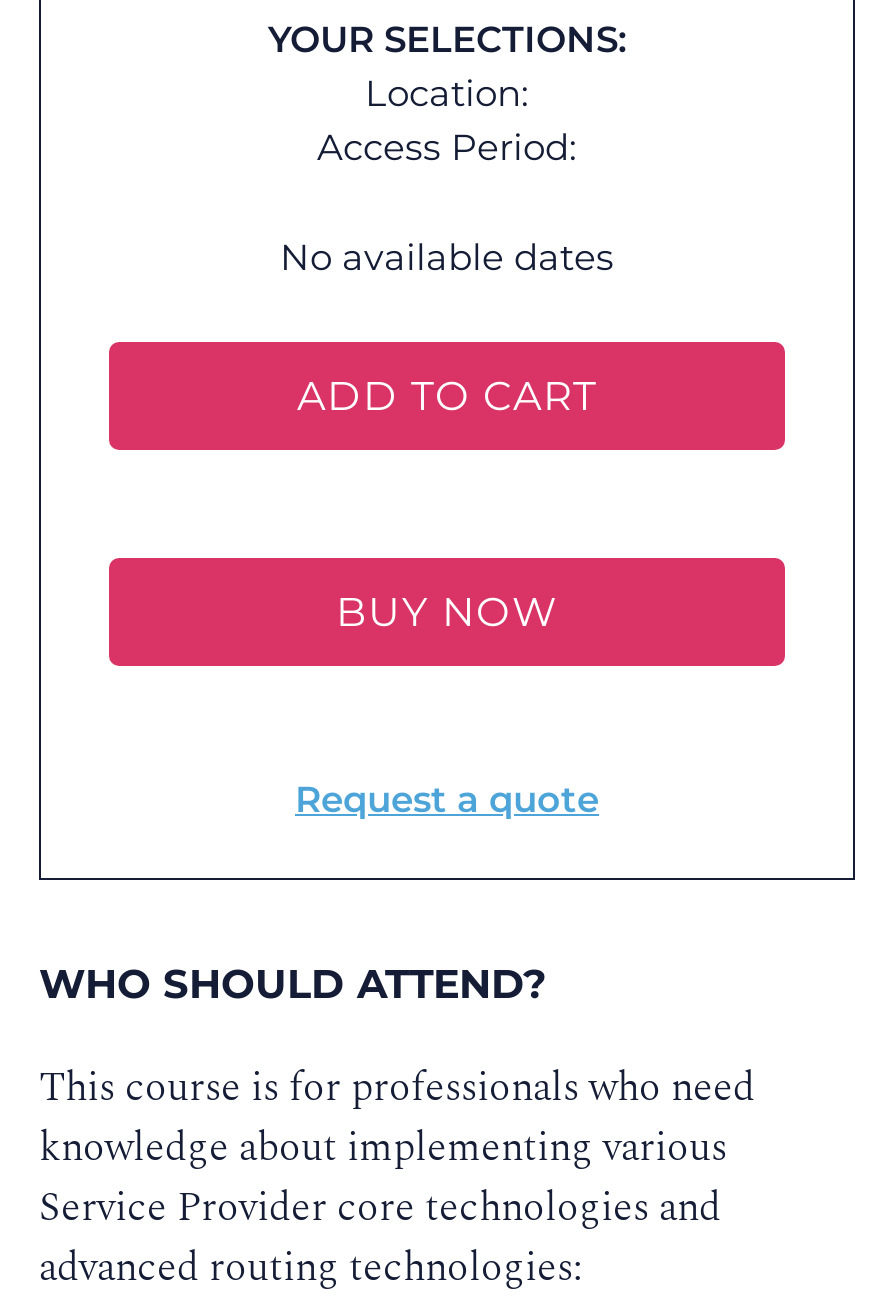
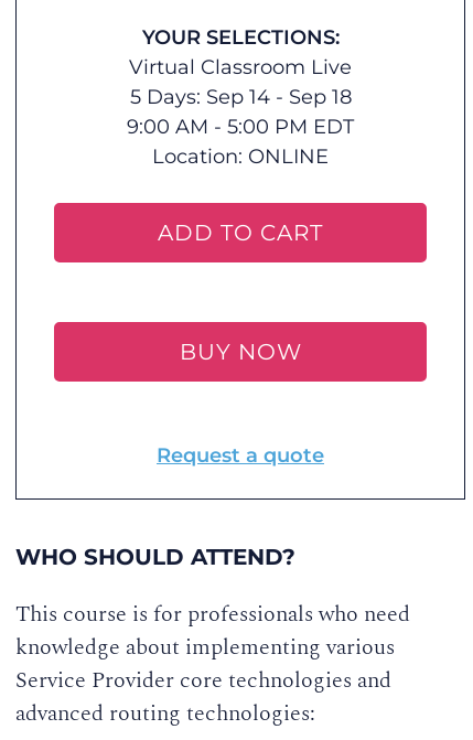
[280,72,614,280] Location: | Access Period: | No available dates -> [127,55,354,169] Virtual Classroom Live | 5 Days: Sep 14 - Sep 18 | 9:00 AM - 5:00 PM EDT | Location: ONLINE

